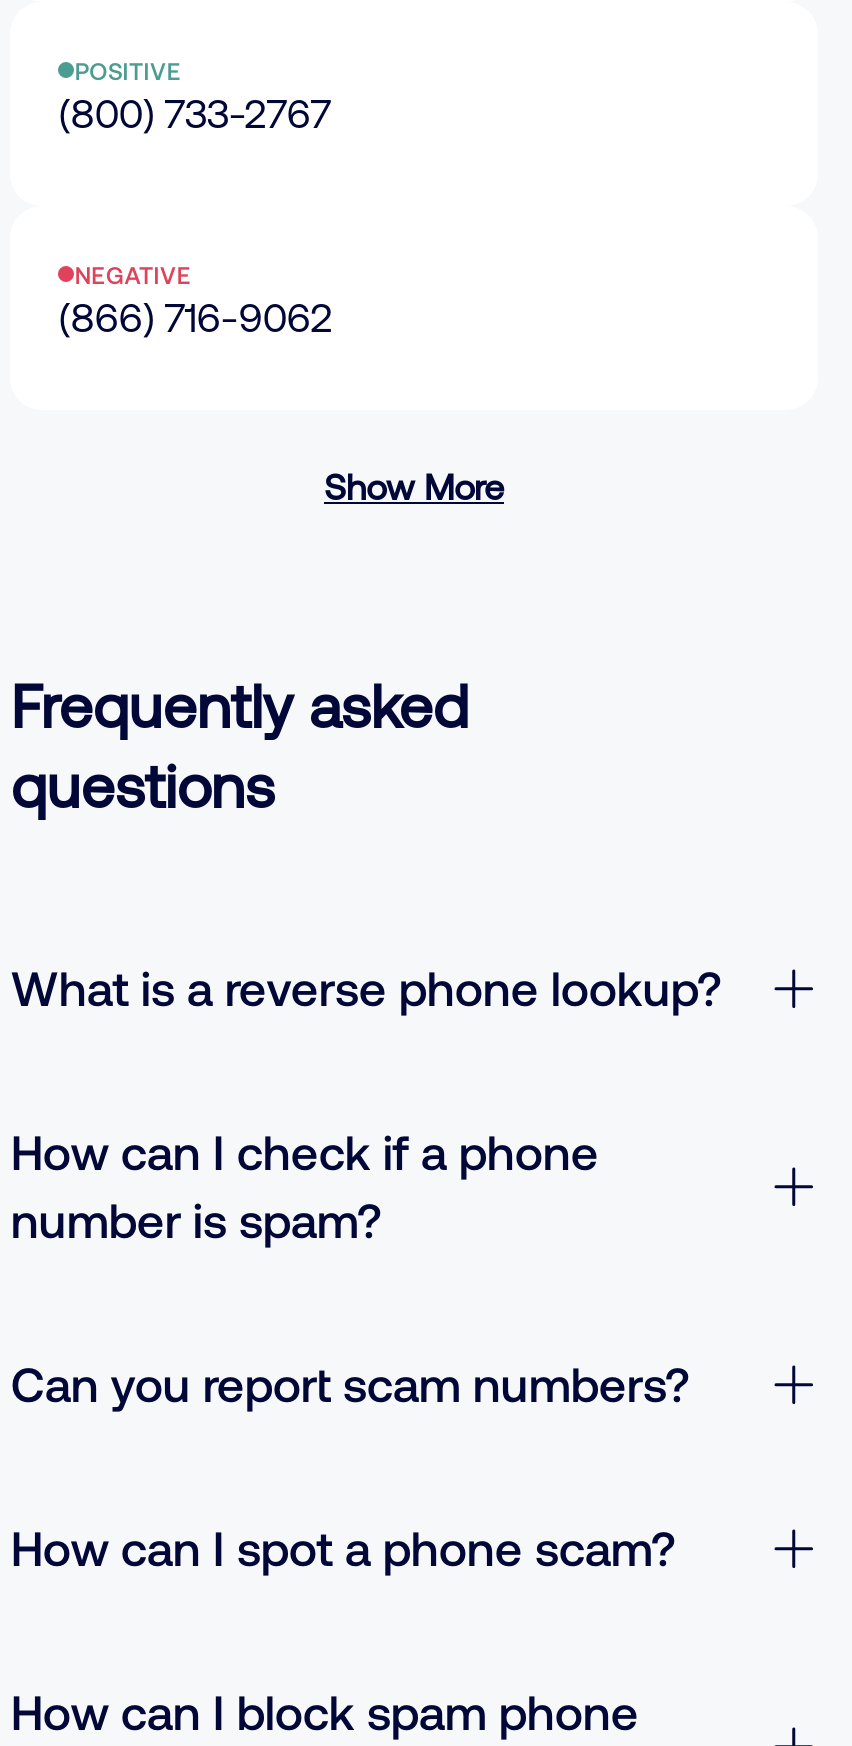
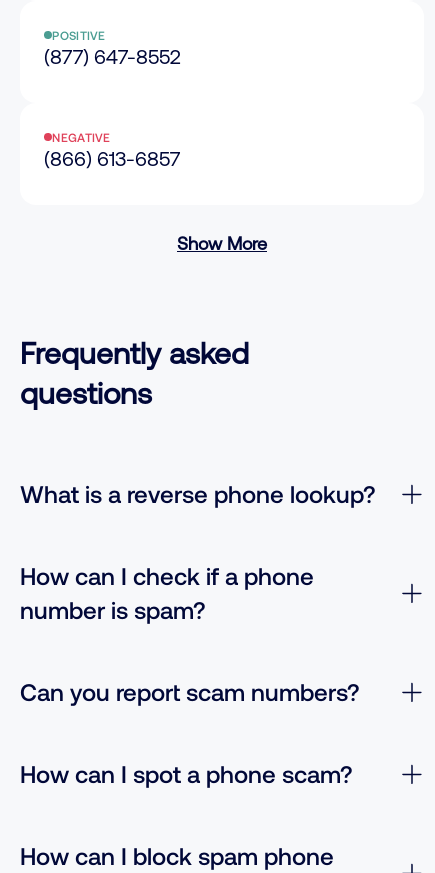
[59,90,331,136] (800) 733-2767 -> [44,45,181,68] (877) 647-8552
[59,294,333,340] (866) 716-9062 -> [44,147,180,170] (866) 613-6857

